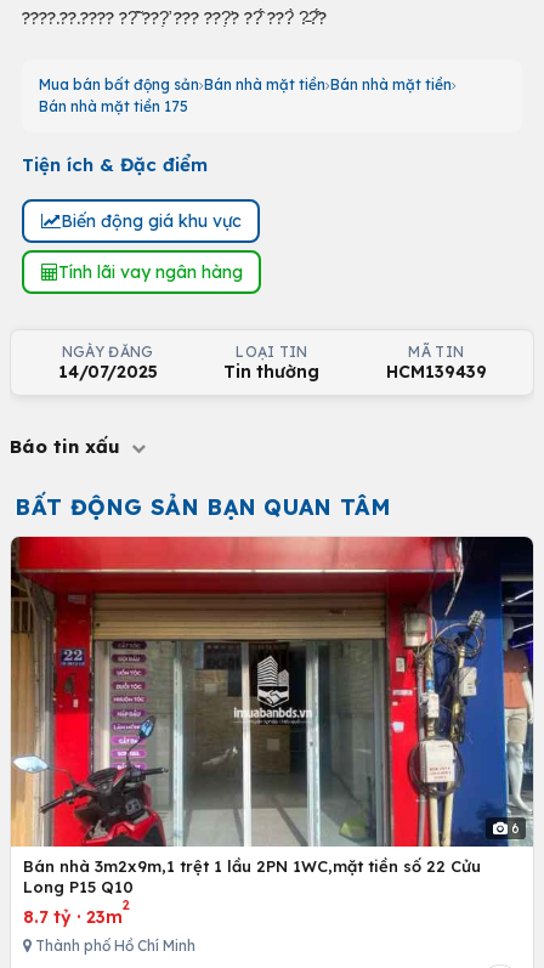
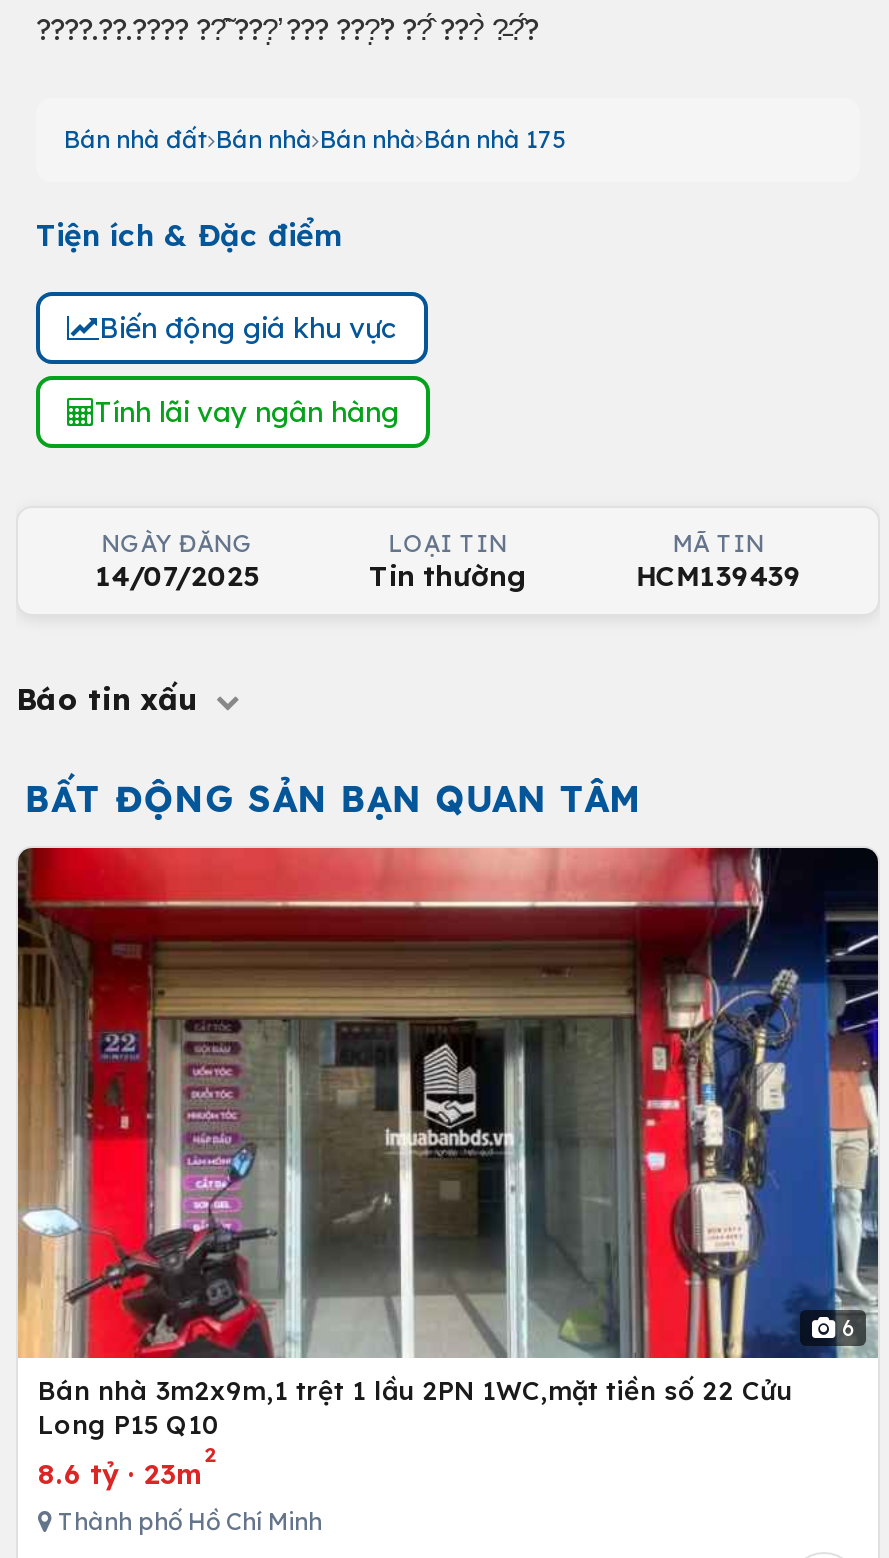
[39,75,452,115] Mua bán bất động sản Bán nhà mặt tiền Bán nhà mặt tiền | Bán nhà mặt tiền 175 -> [64,124,566,154] Bán nhà đất Bán nhà Bán nhà Bán nhà 175
[23,906,123,928] 8.7 tỷ · 23m -> [38,1457,204,1493] 8.6 tỷ · 23m

